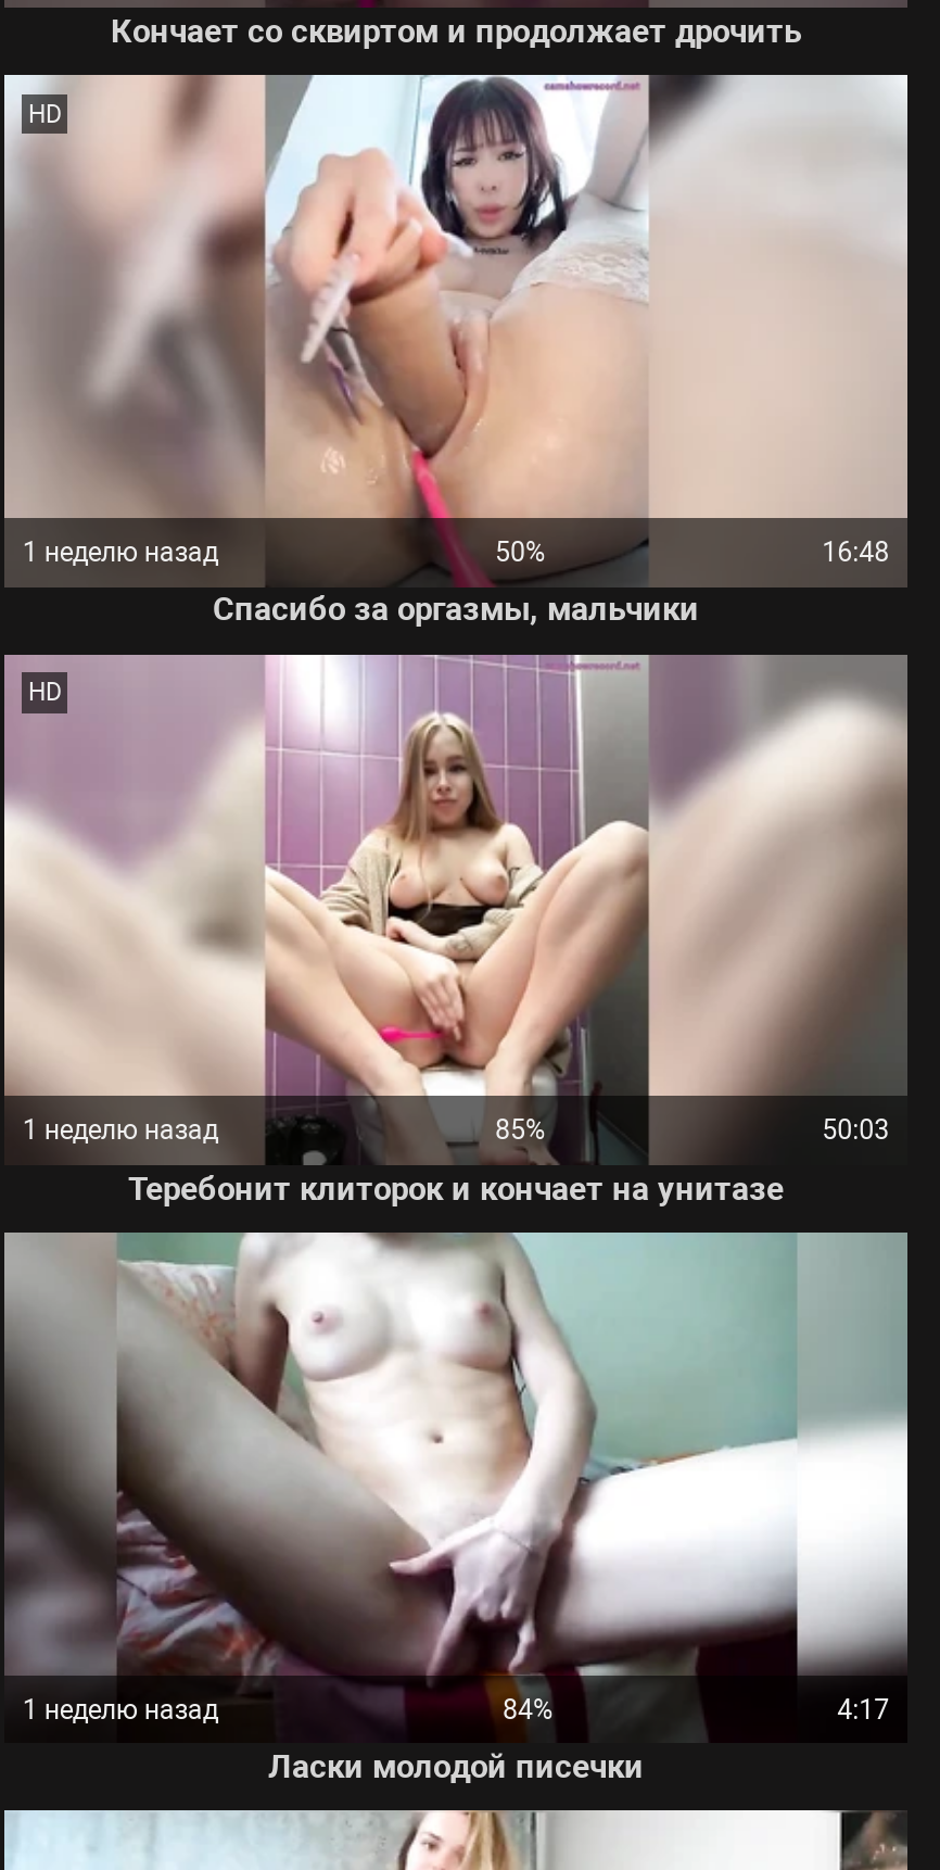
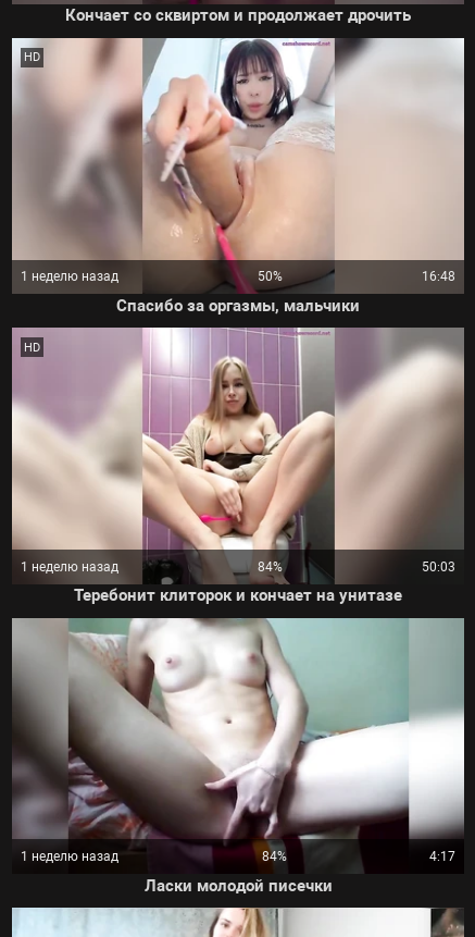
[495,1116,545,1146] 85% -> [258,559,283,574] 84%

